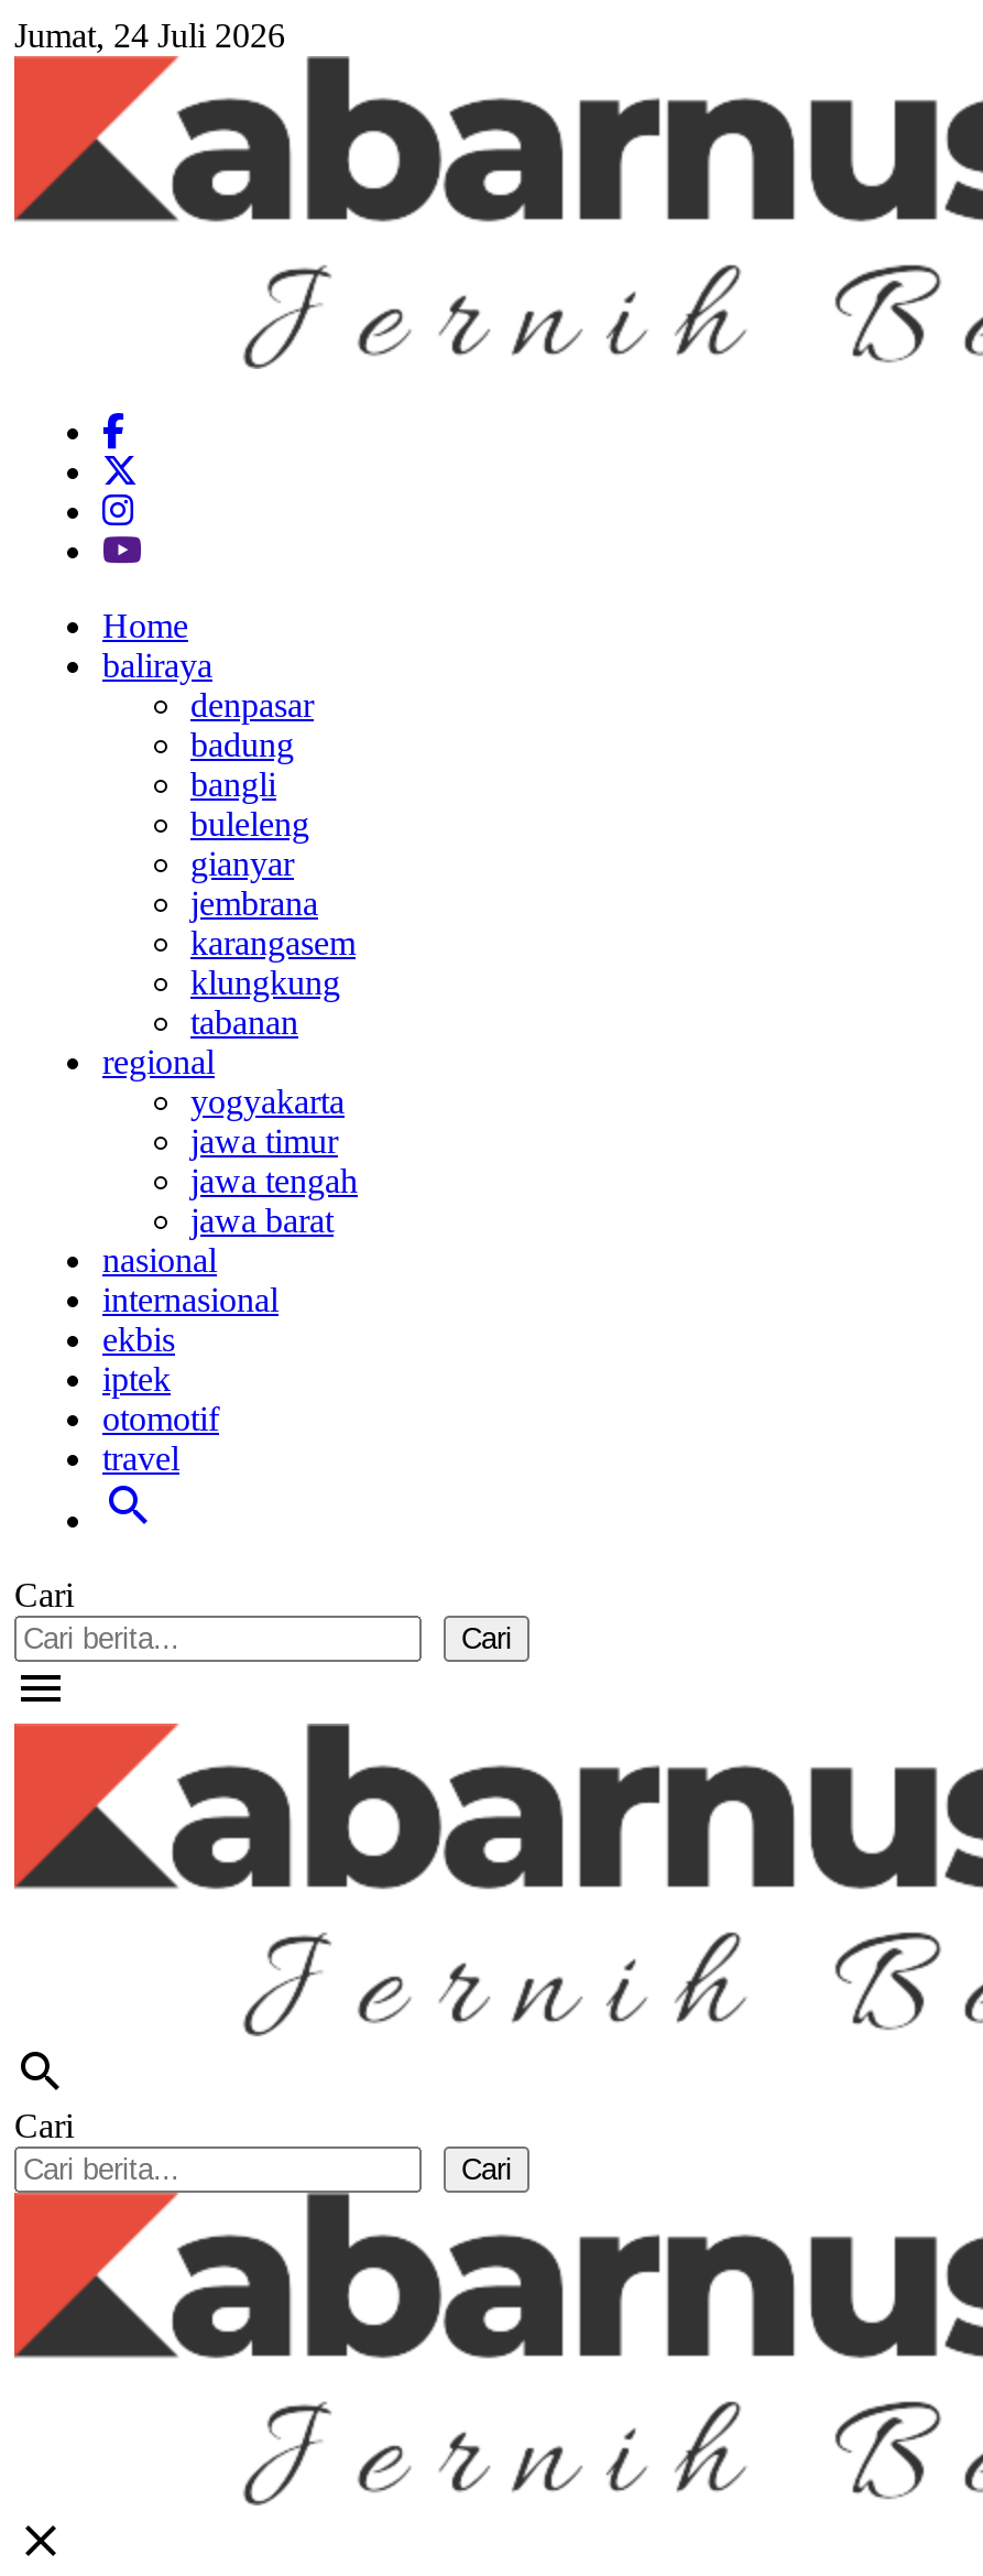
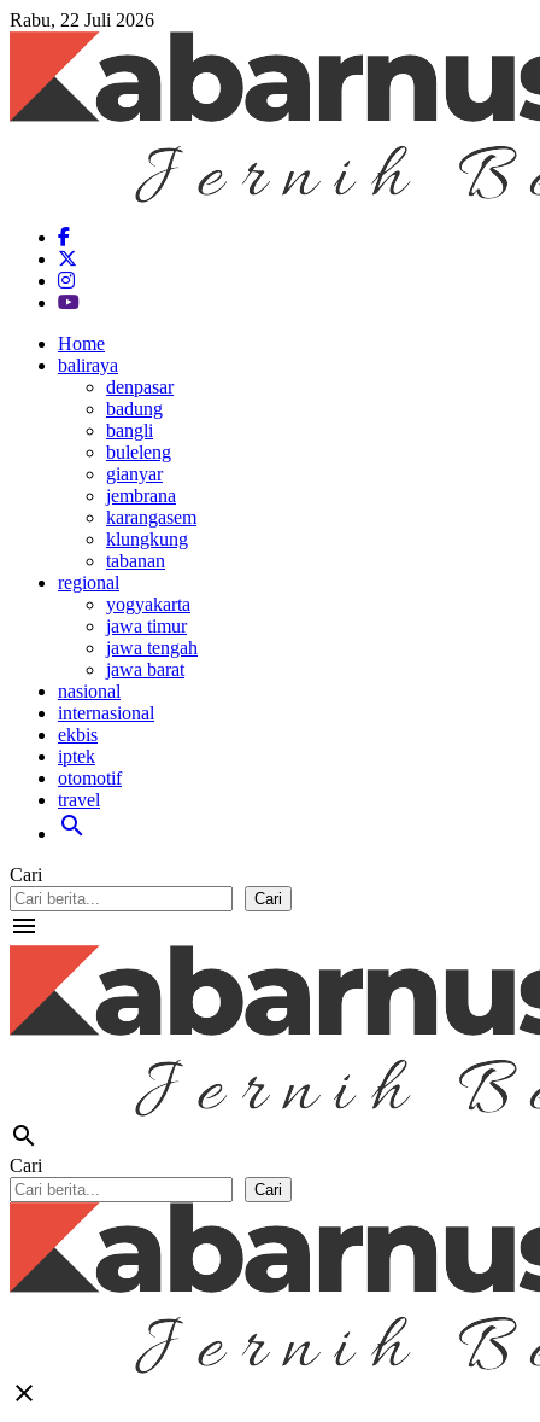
[14,17,285,54] Jumat, 24 Juli 2026 -> [10,10,154,30] Rabu, 22 Juli 2026

